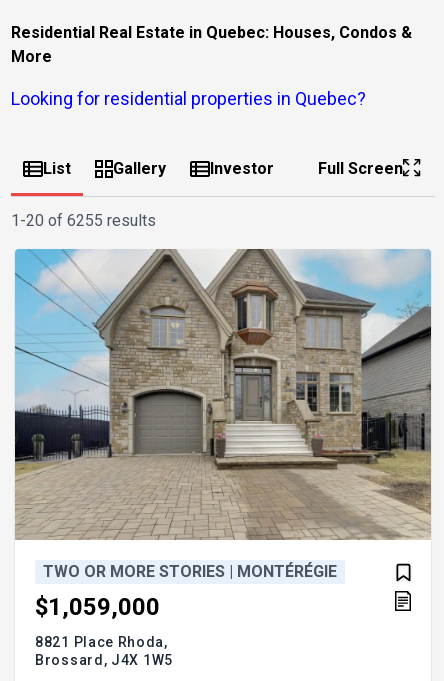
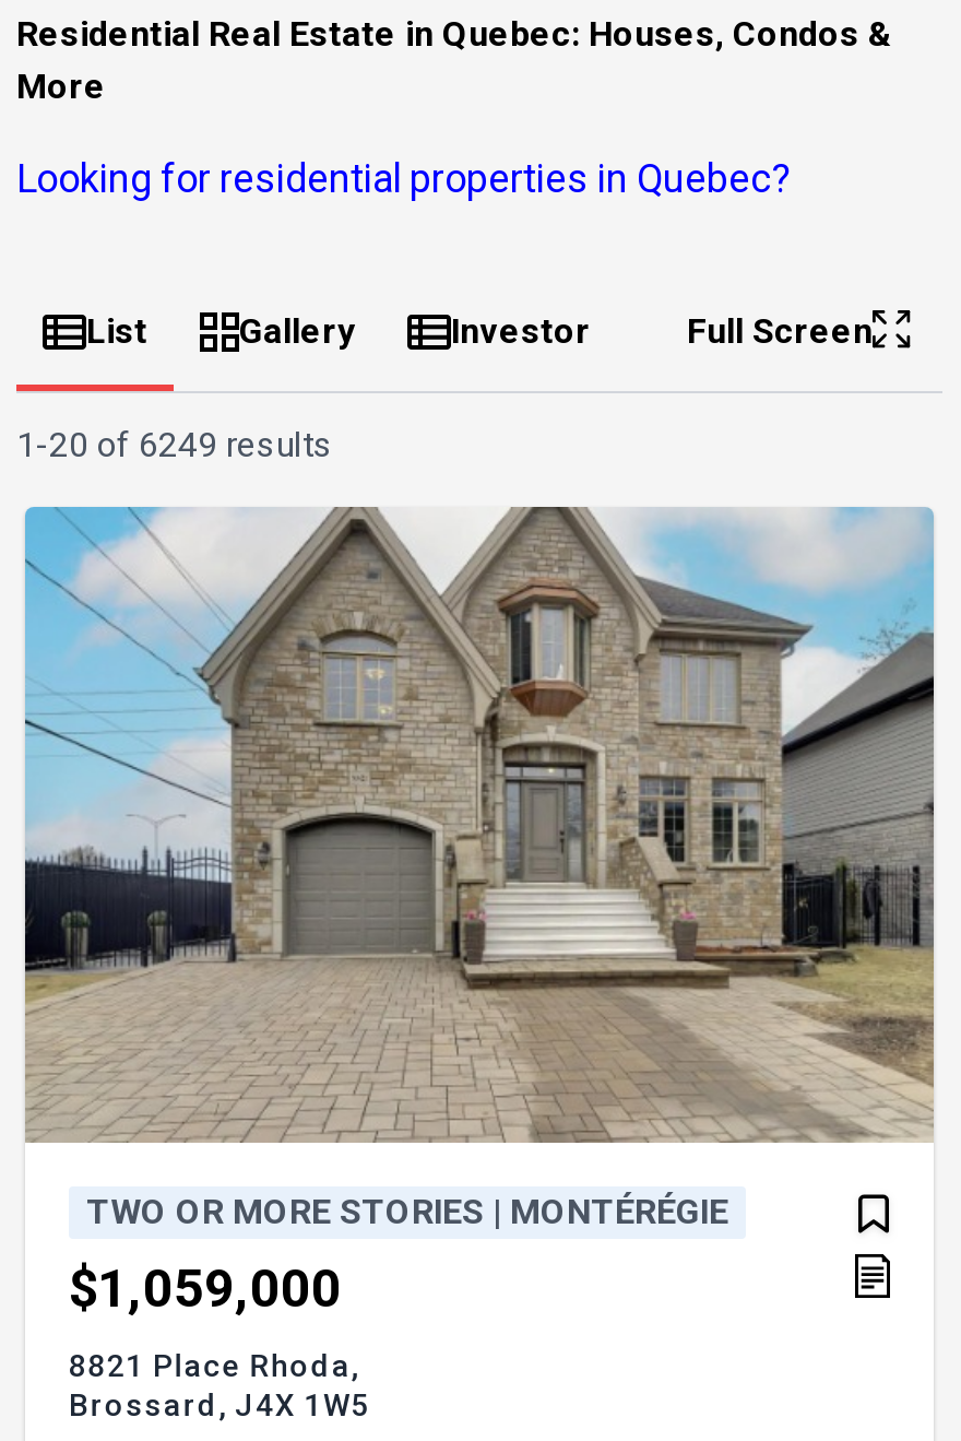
[11,211,156,230] 1-20 of 6255 results -> [16,423,333,465] 1-20 of 6249 results

